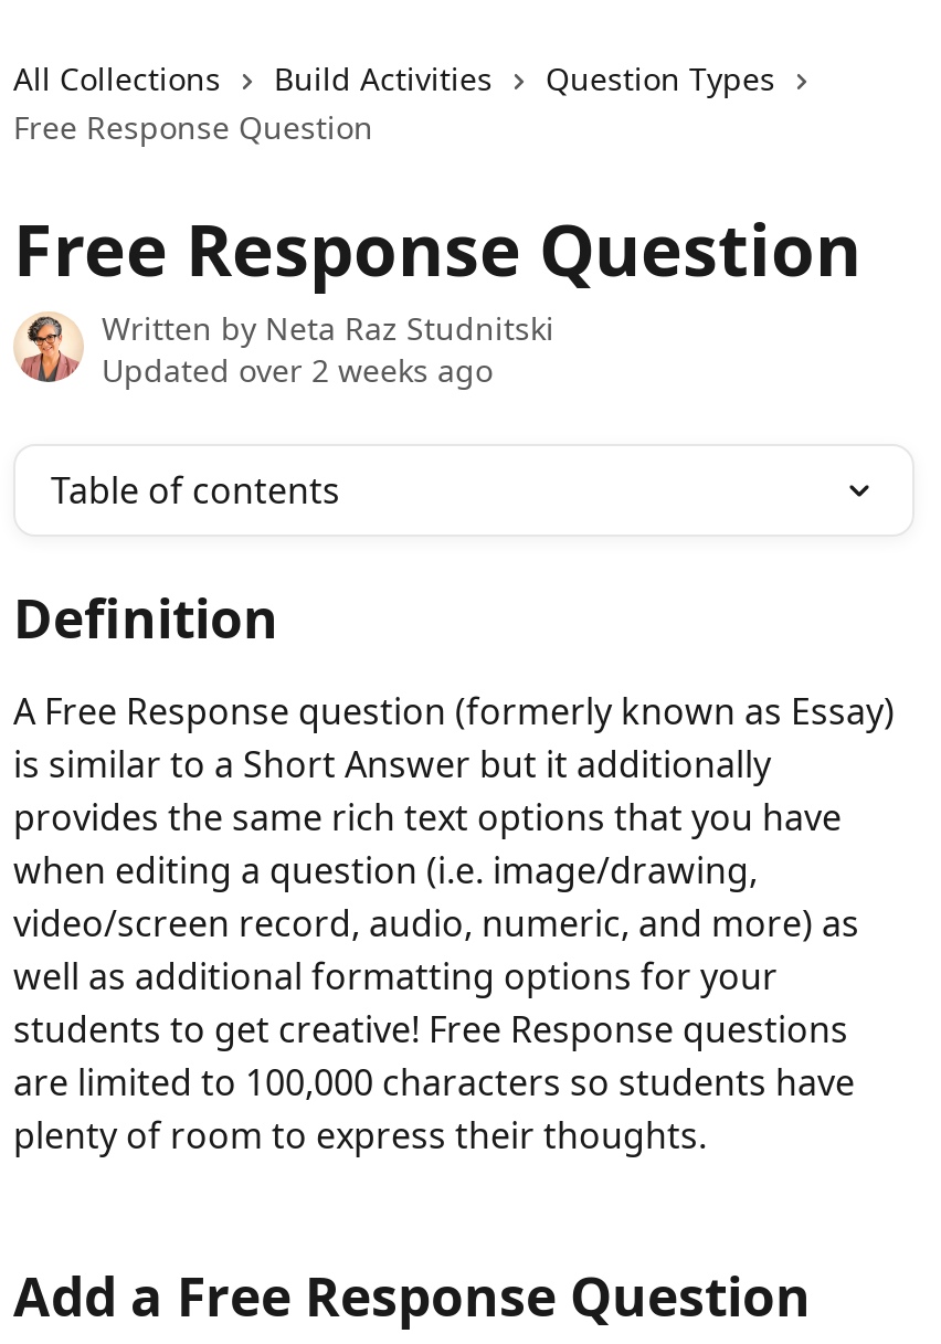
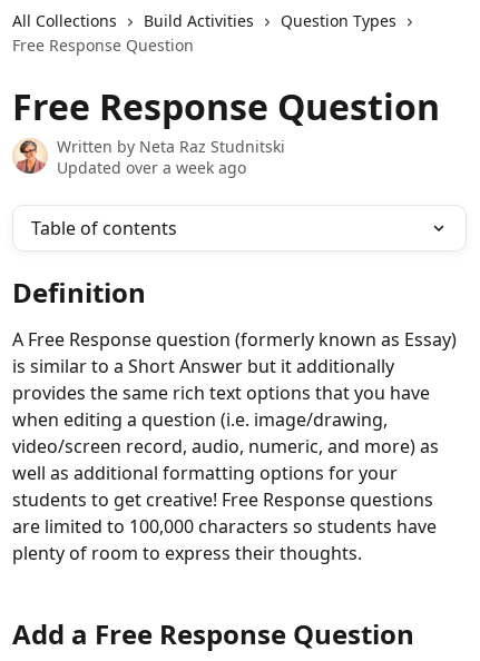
[102,349,493,391] Updated over 2 weeks ago -> [57,157,246,178] Updated over a week ago

